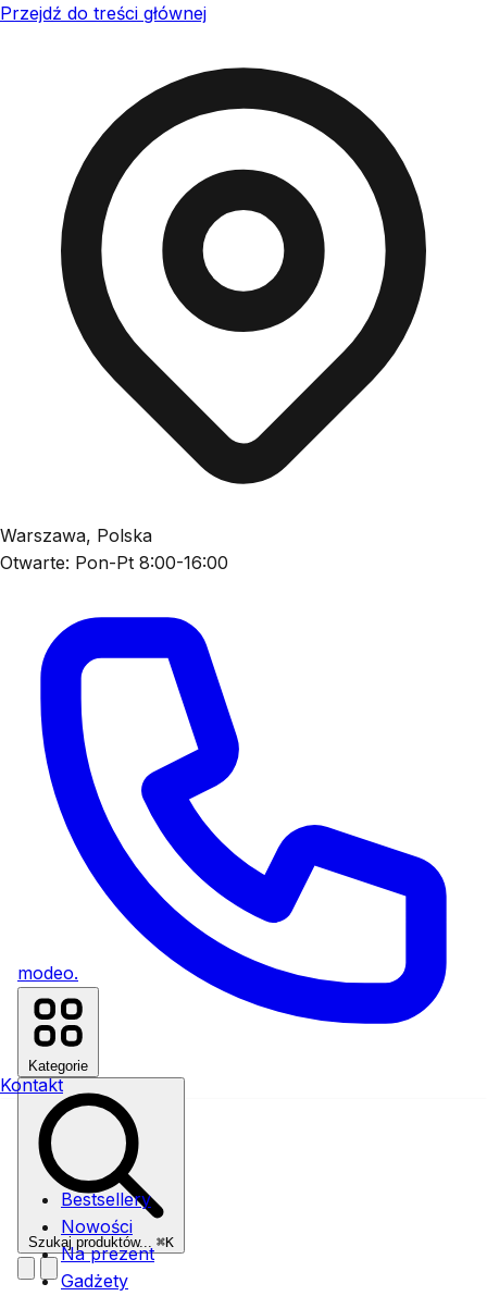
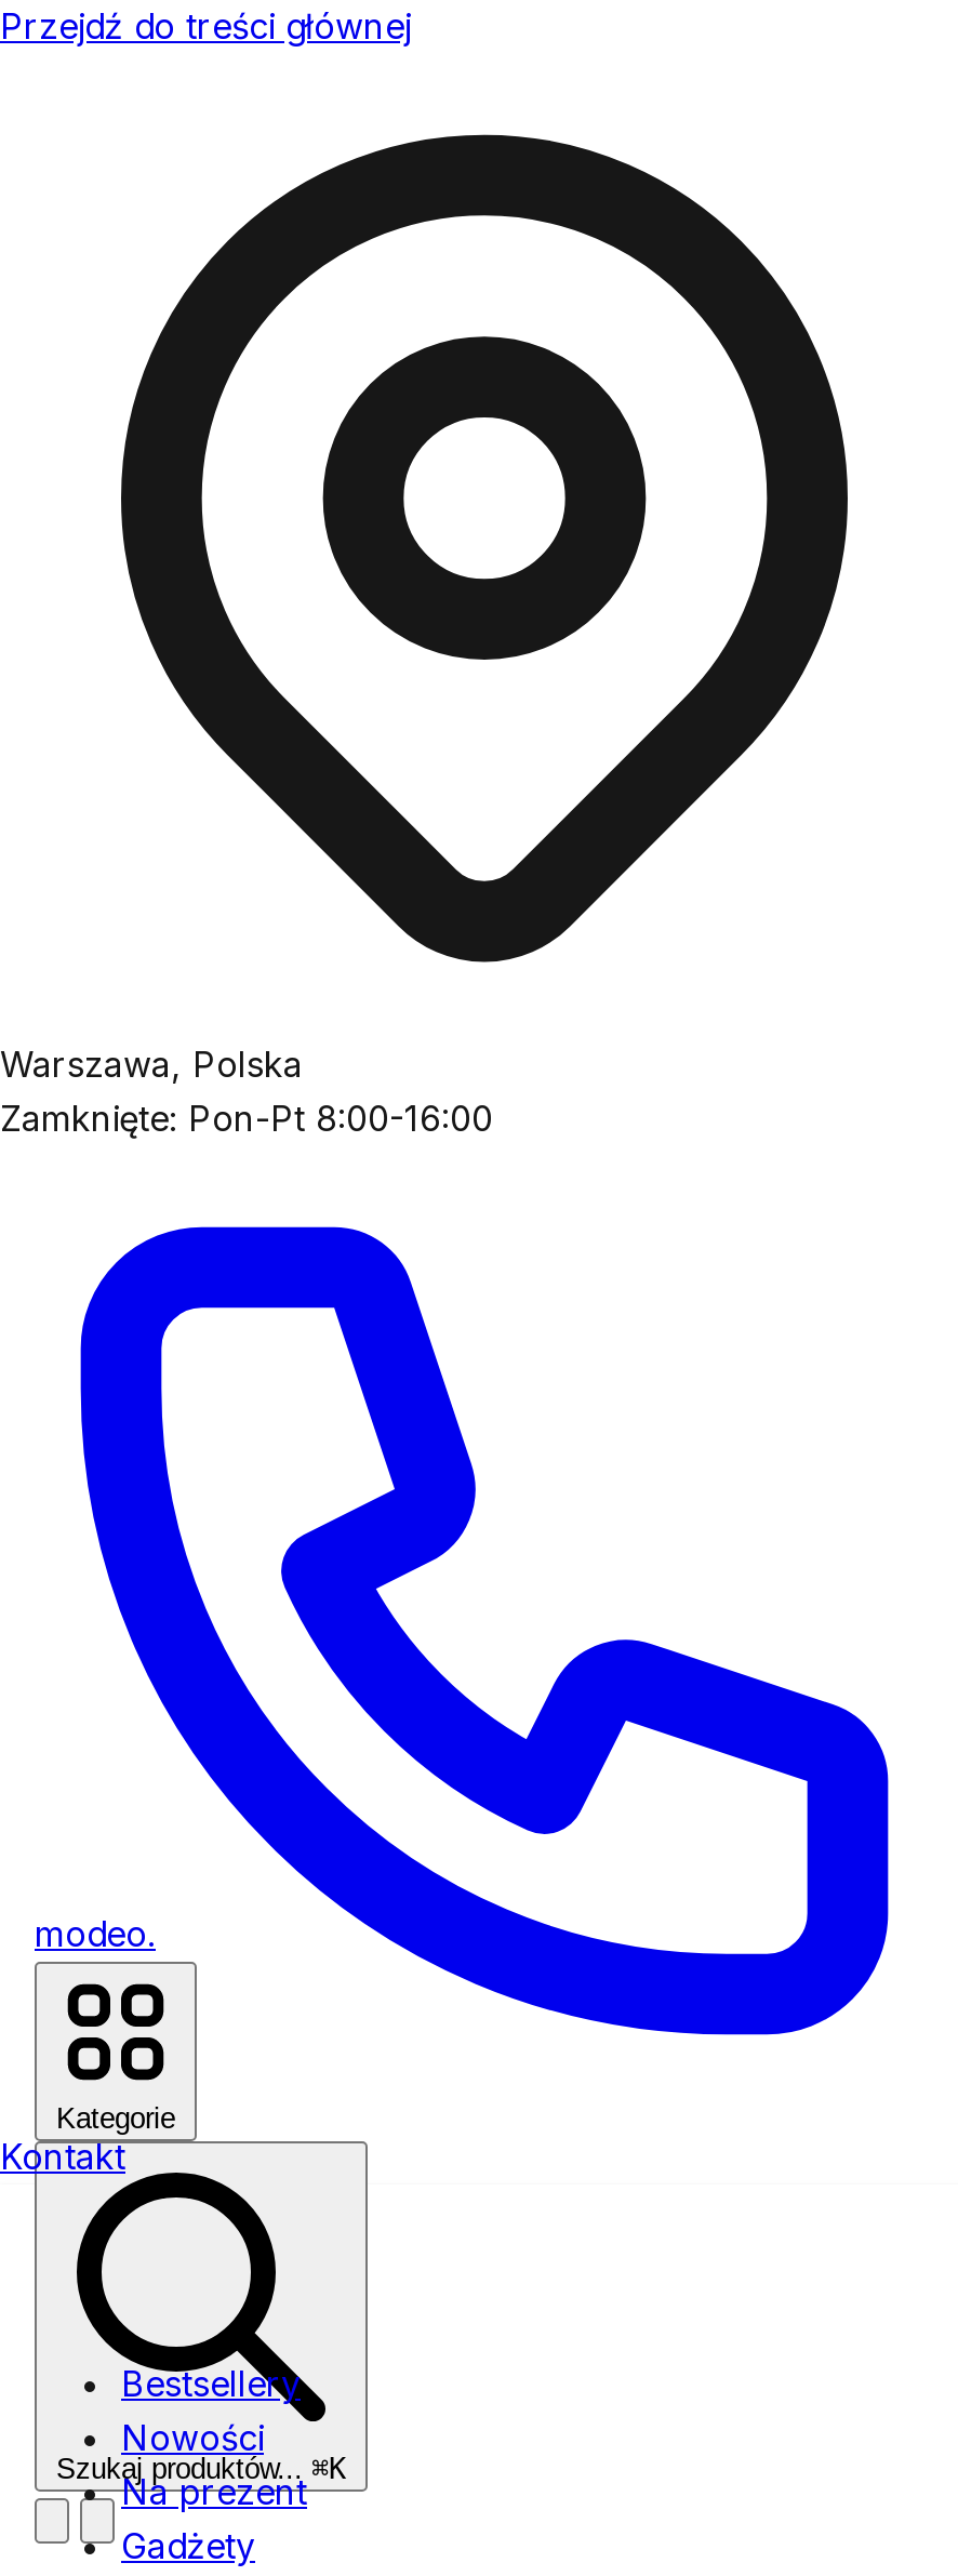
[0,552,228,573] Otwarte: Pon-Pt 8:00-16:00 -> [0,1097,493,1140] Zamknięte: Pon-Pt 8:00-16:00

